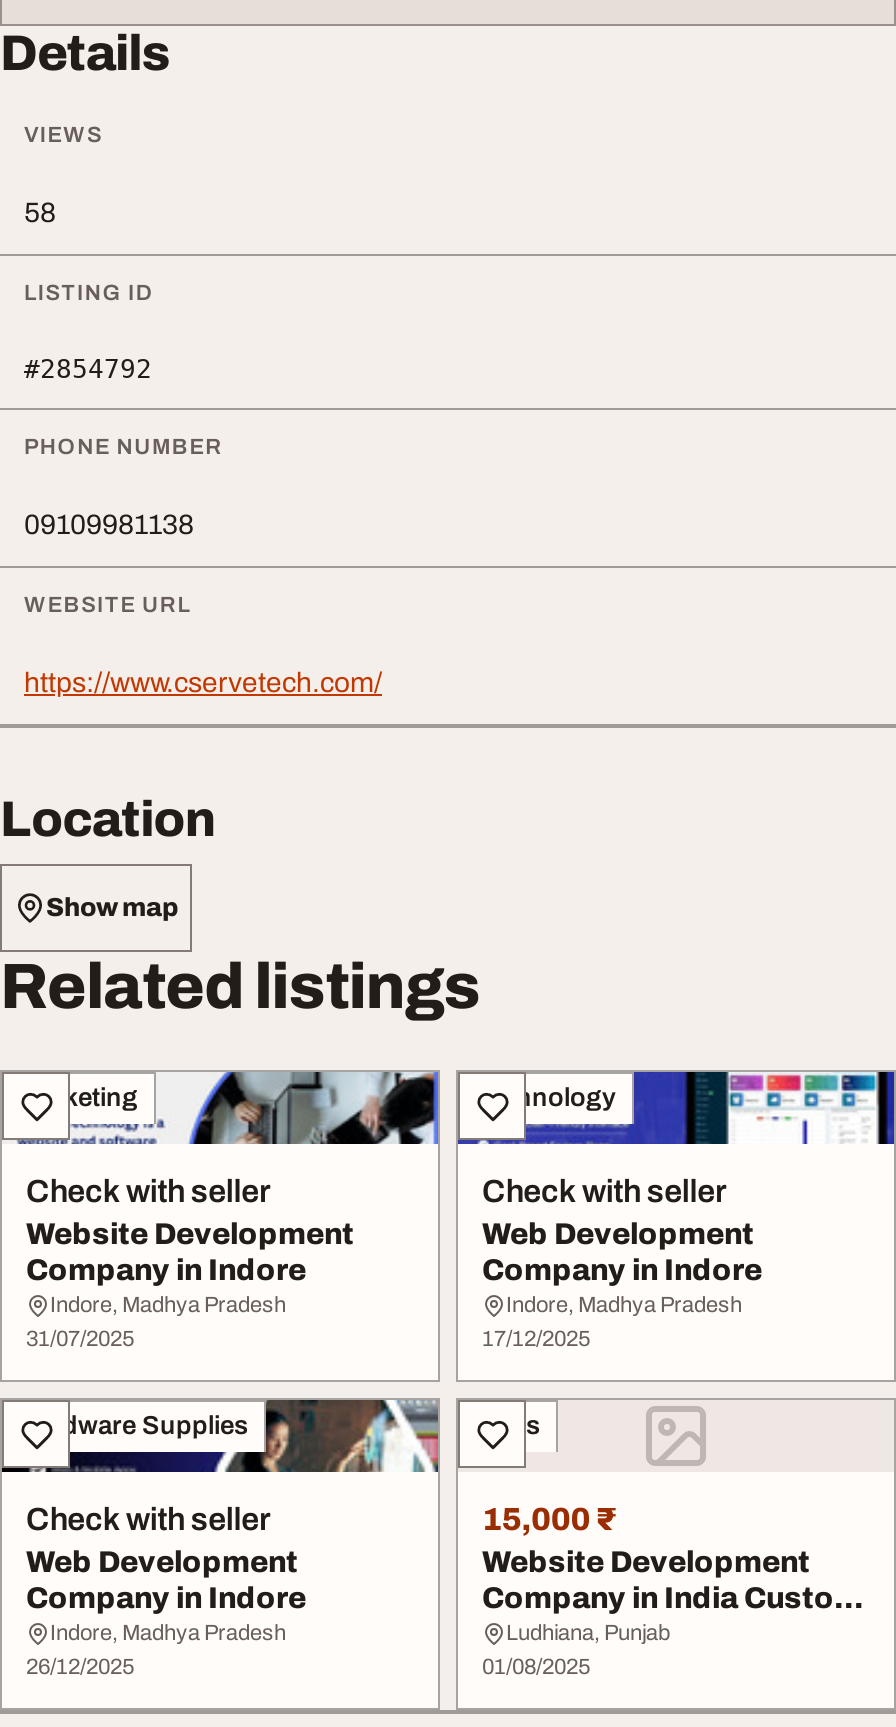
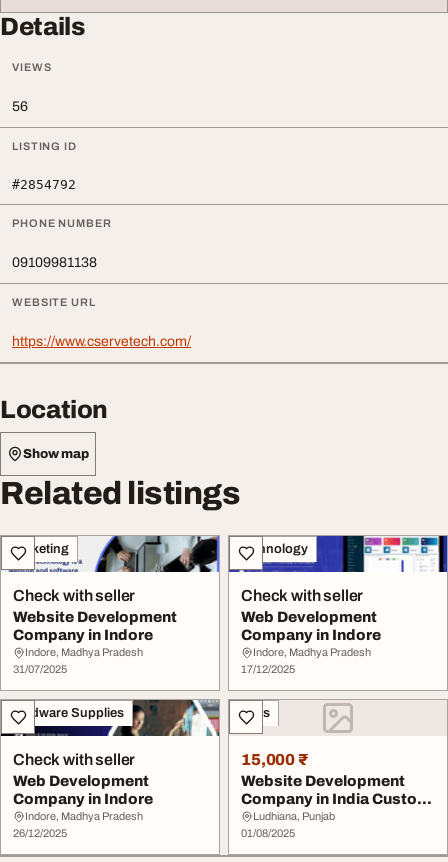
[24,198,56,228] 58 -> [12,99,28,114] 56

